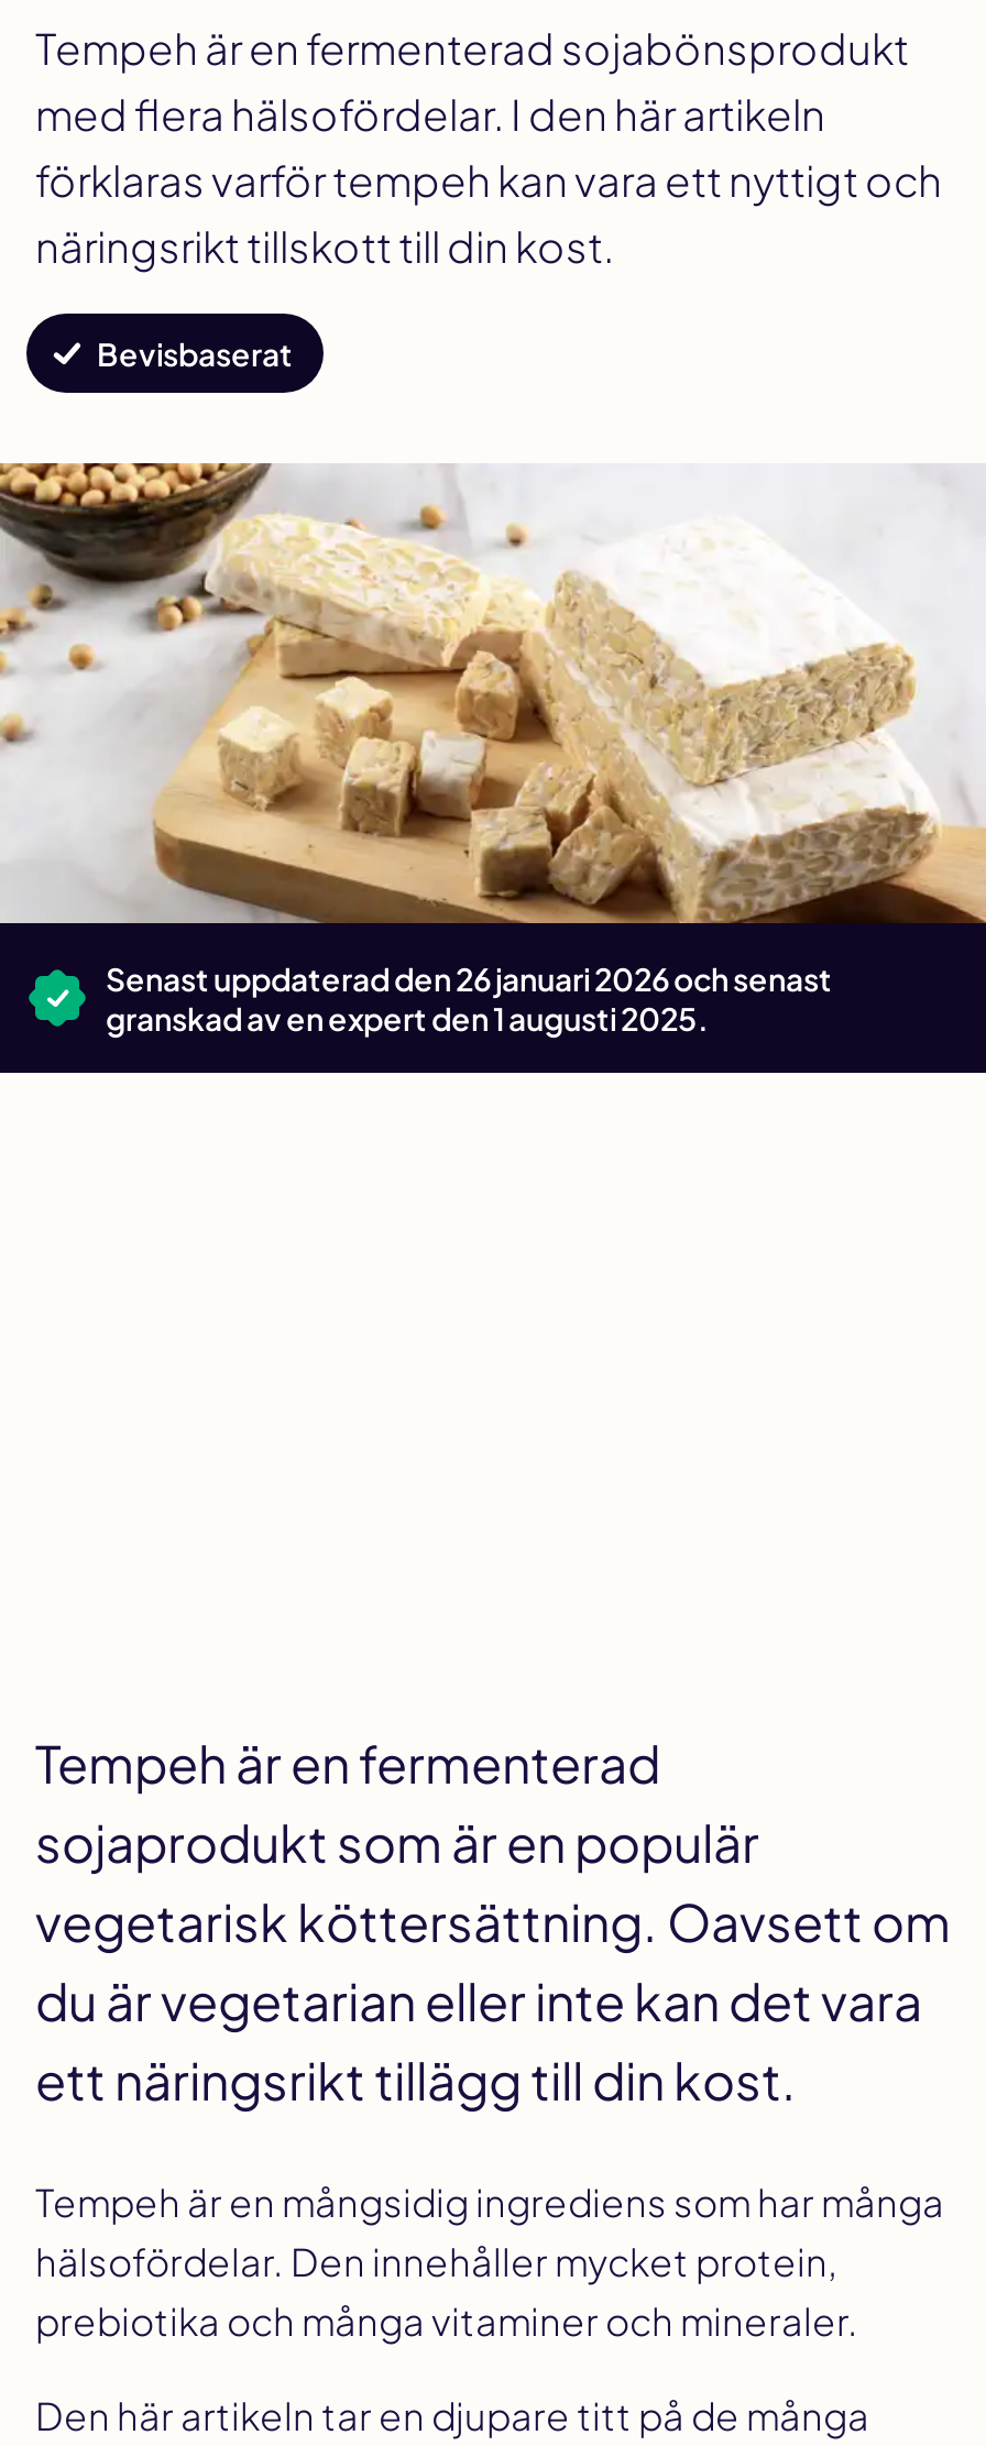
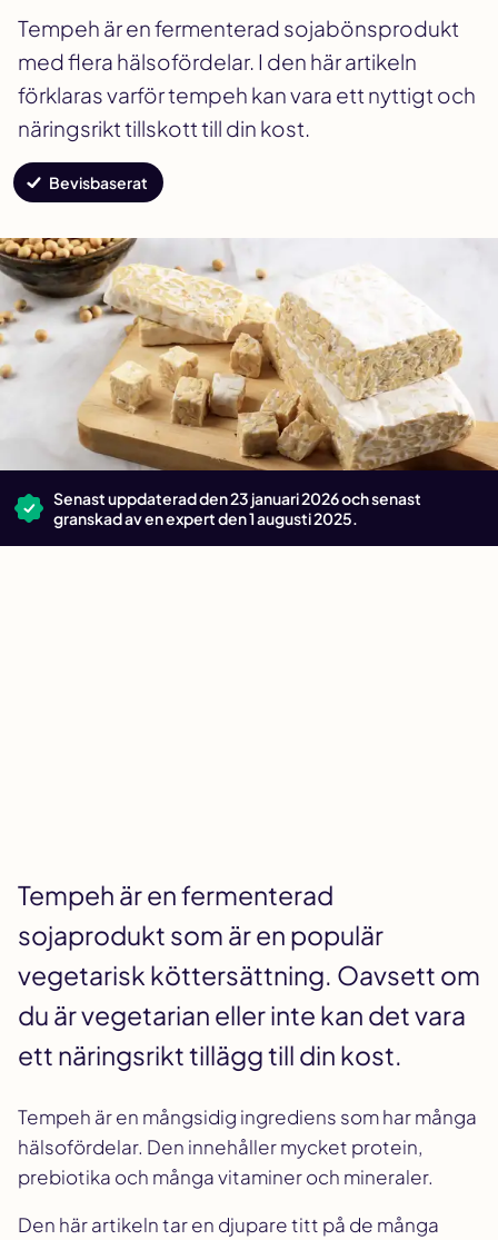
[106,959,832,998] Senast uppdaterad den 26 januari 2026 och senast -> [53,488,421,508] Senast uppdaterad den 23 januari 2026 och senast

